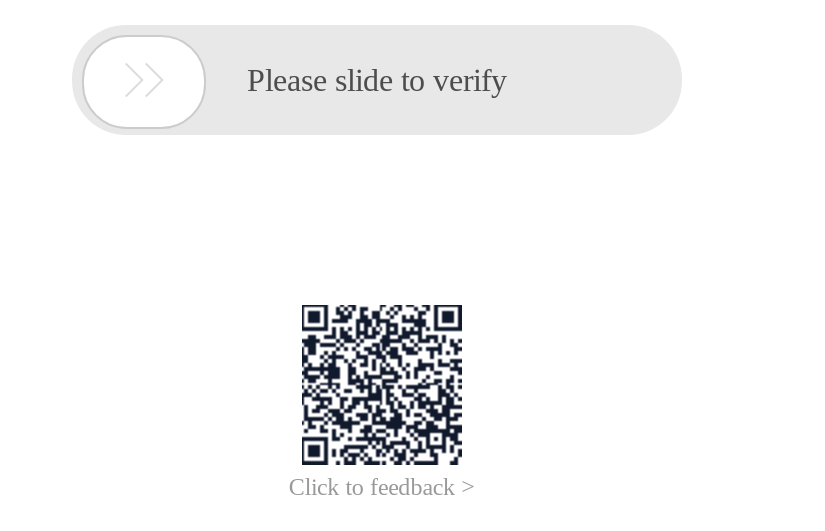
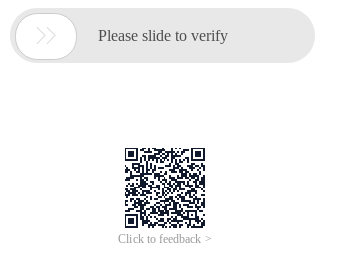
[300,303,464,467] [image] -> [124,148,205,229] [image]

